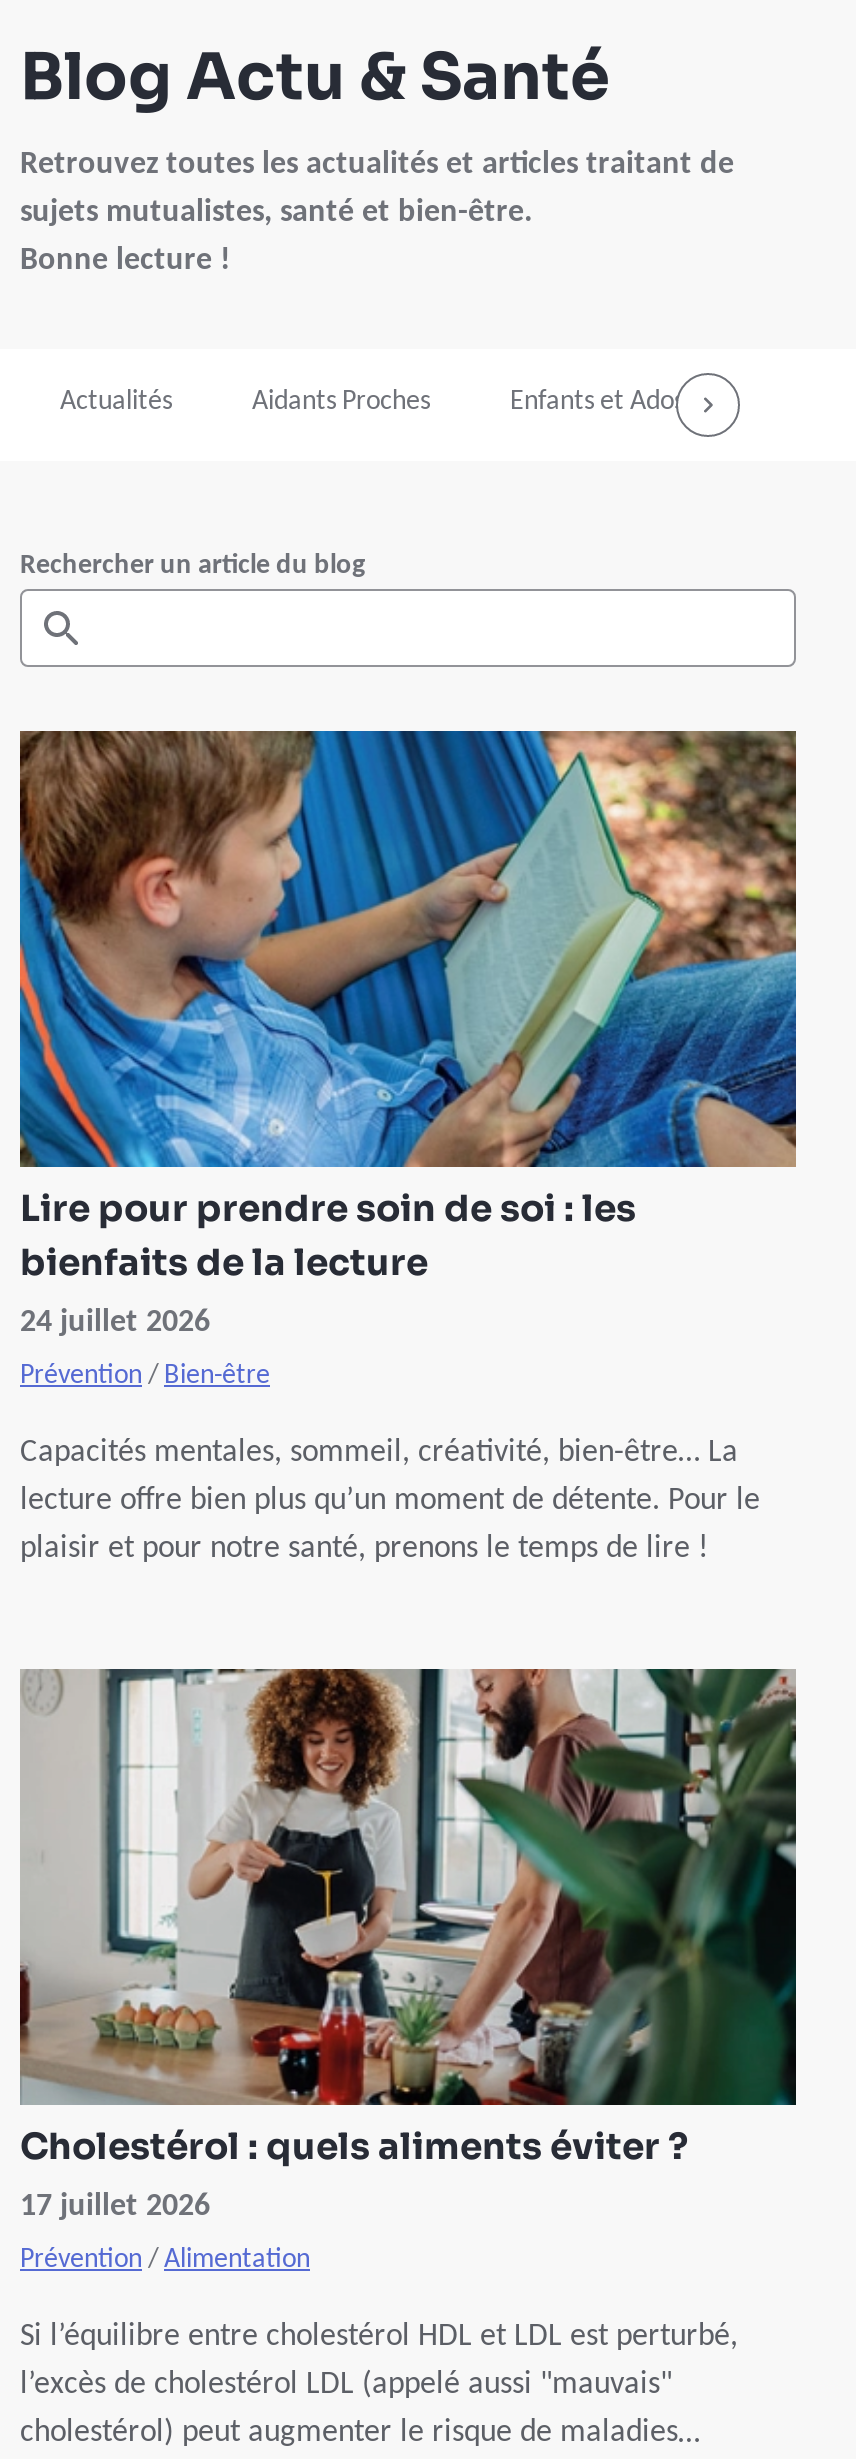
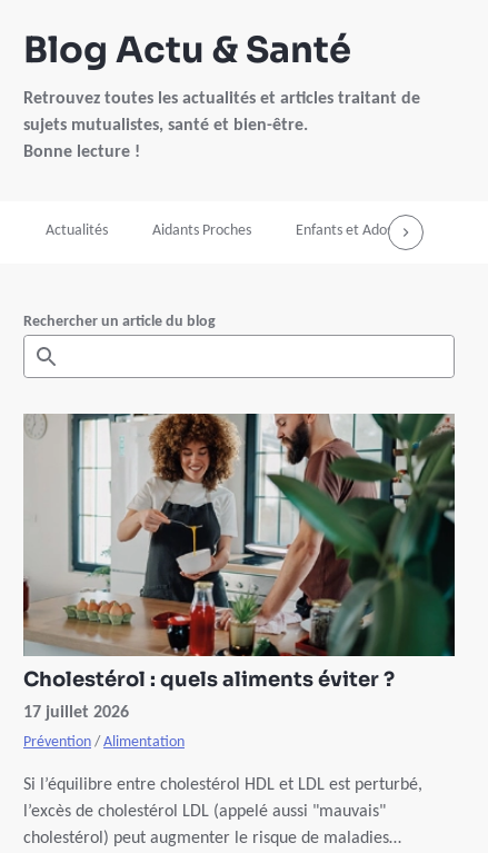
[18,729,798,1565] [image] | Lire pour prendre soin de soi : les | bienfaits de la lecture | 24 juillet 2026 | Prévention / Bien-être | Capacités mentales, sommeil, créativité, bien-être… La | lecture offre bien plus qu’un moment de détente. Pour le | plaisir et pour notre santé, prenons le temps de lire ! -> none

